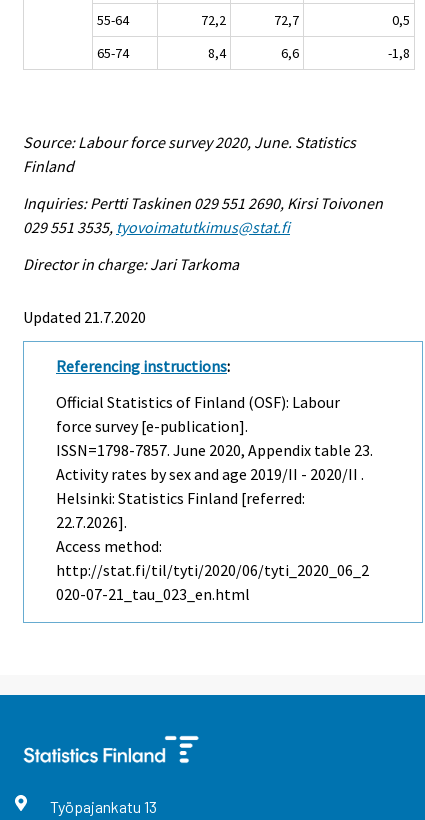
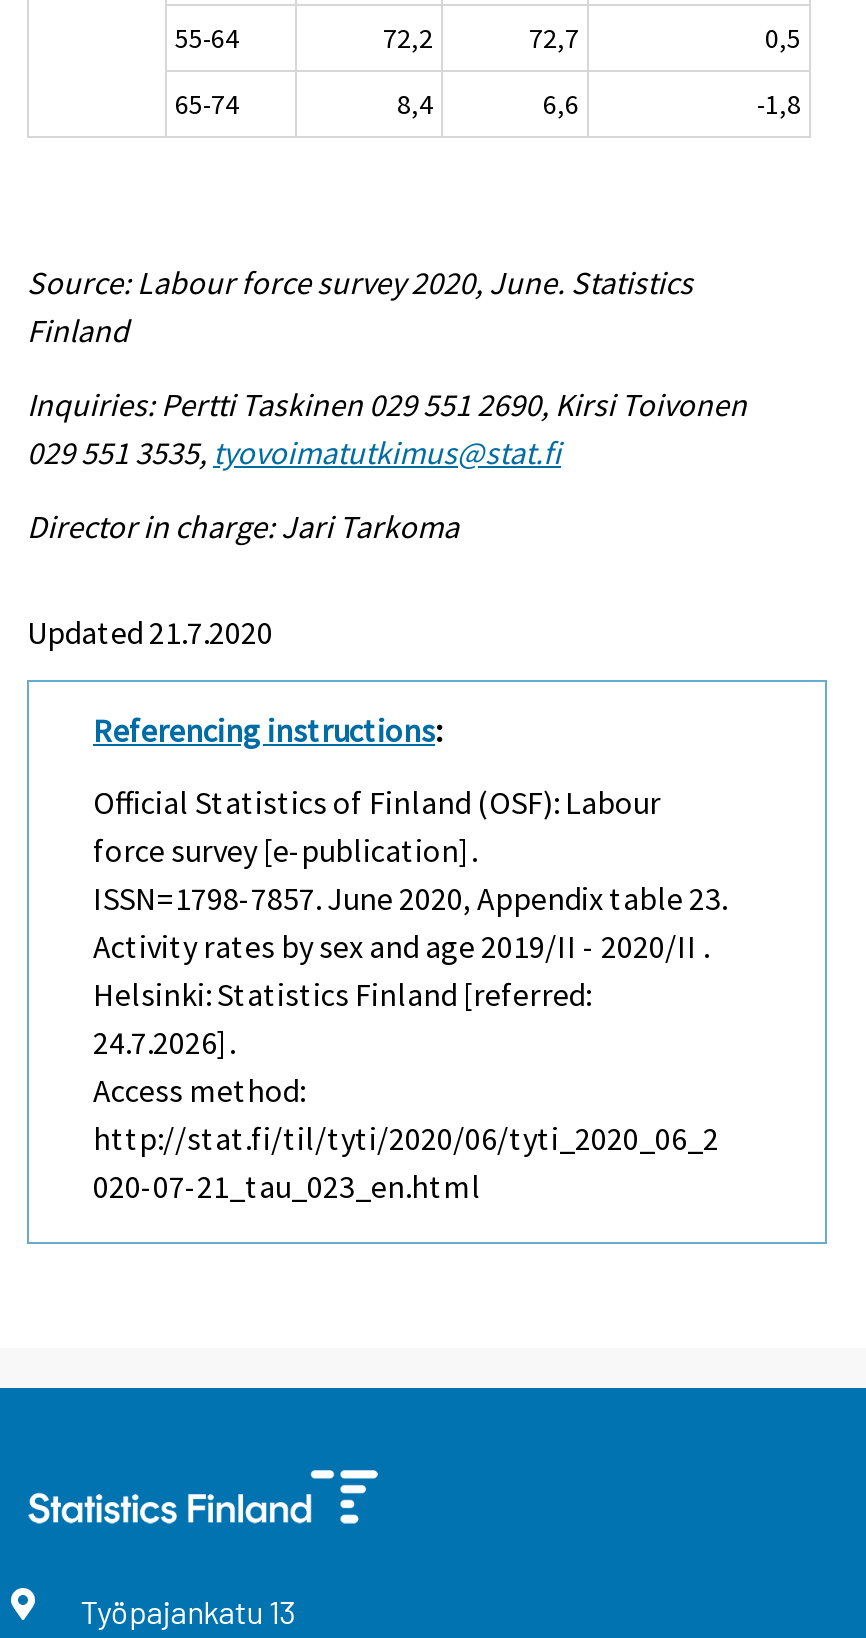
[56,512,127,532] 22.7.2026]. -> [93,1023,235,1063] 24.7.2026].

